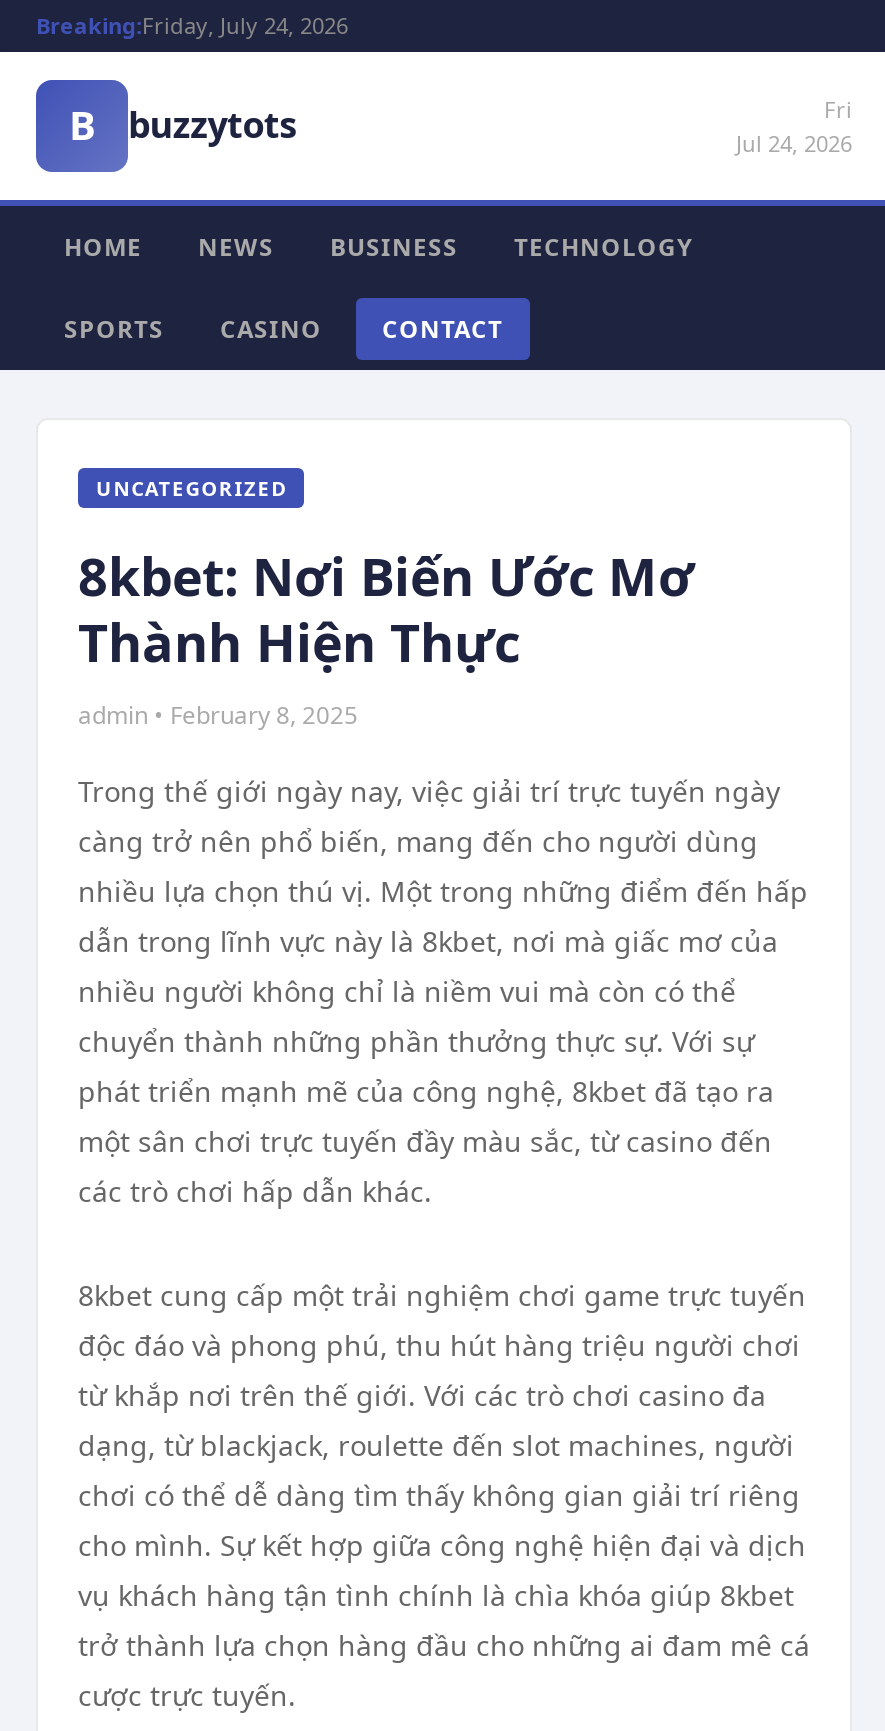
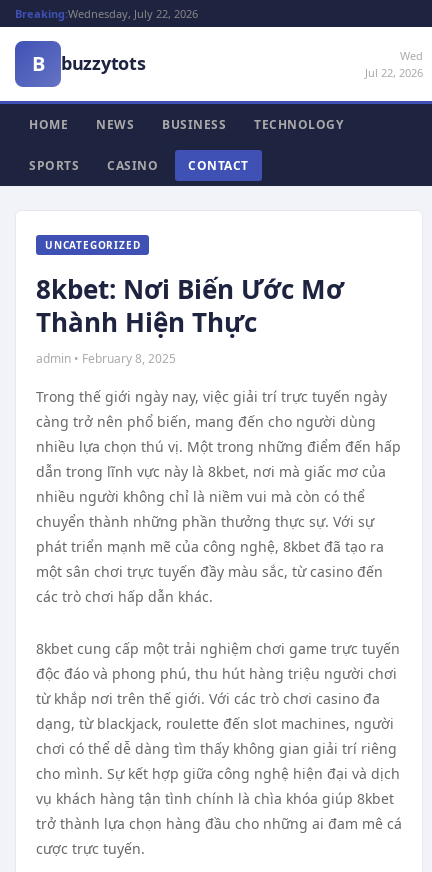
[36,10,348,40] Breaking:Friday, July 24, 2026 -> [15,6,198,21] Breaking:Wednesday, July 22, 2026
[736,94,852,158] Fri | Jul 24, 2026 -> [365,48,423,80] Wed | Jul 22, 2026

